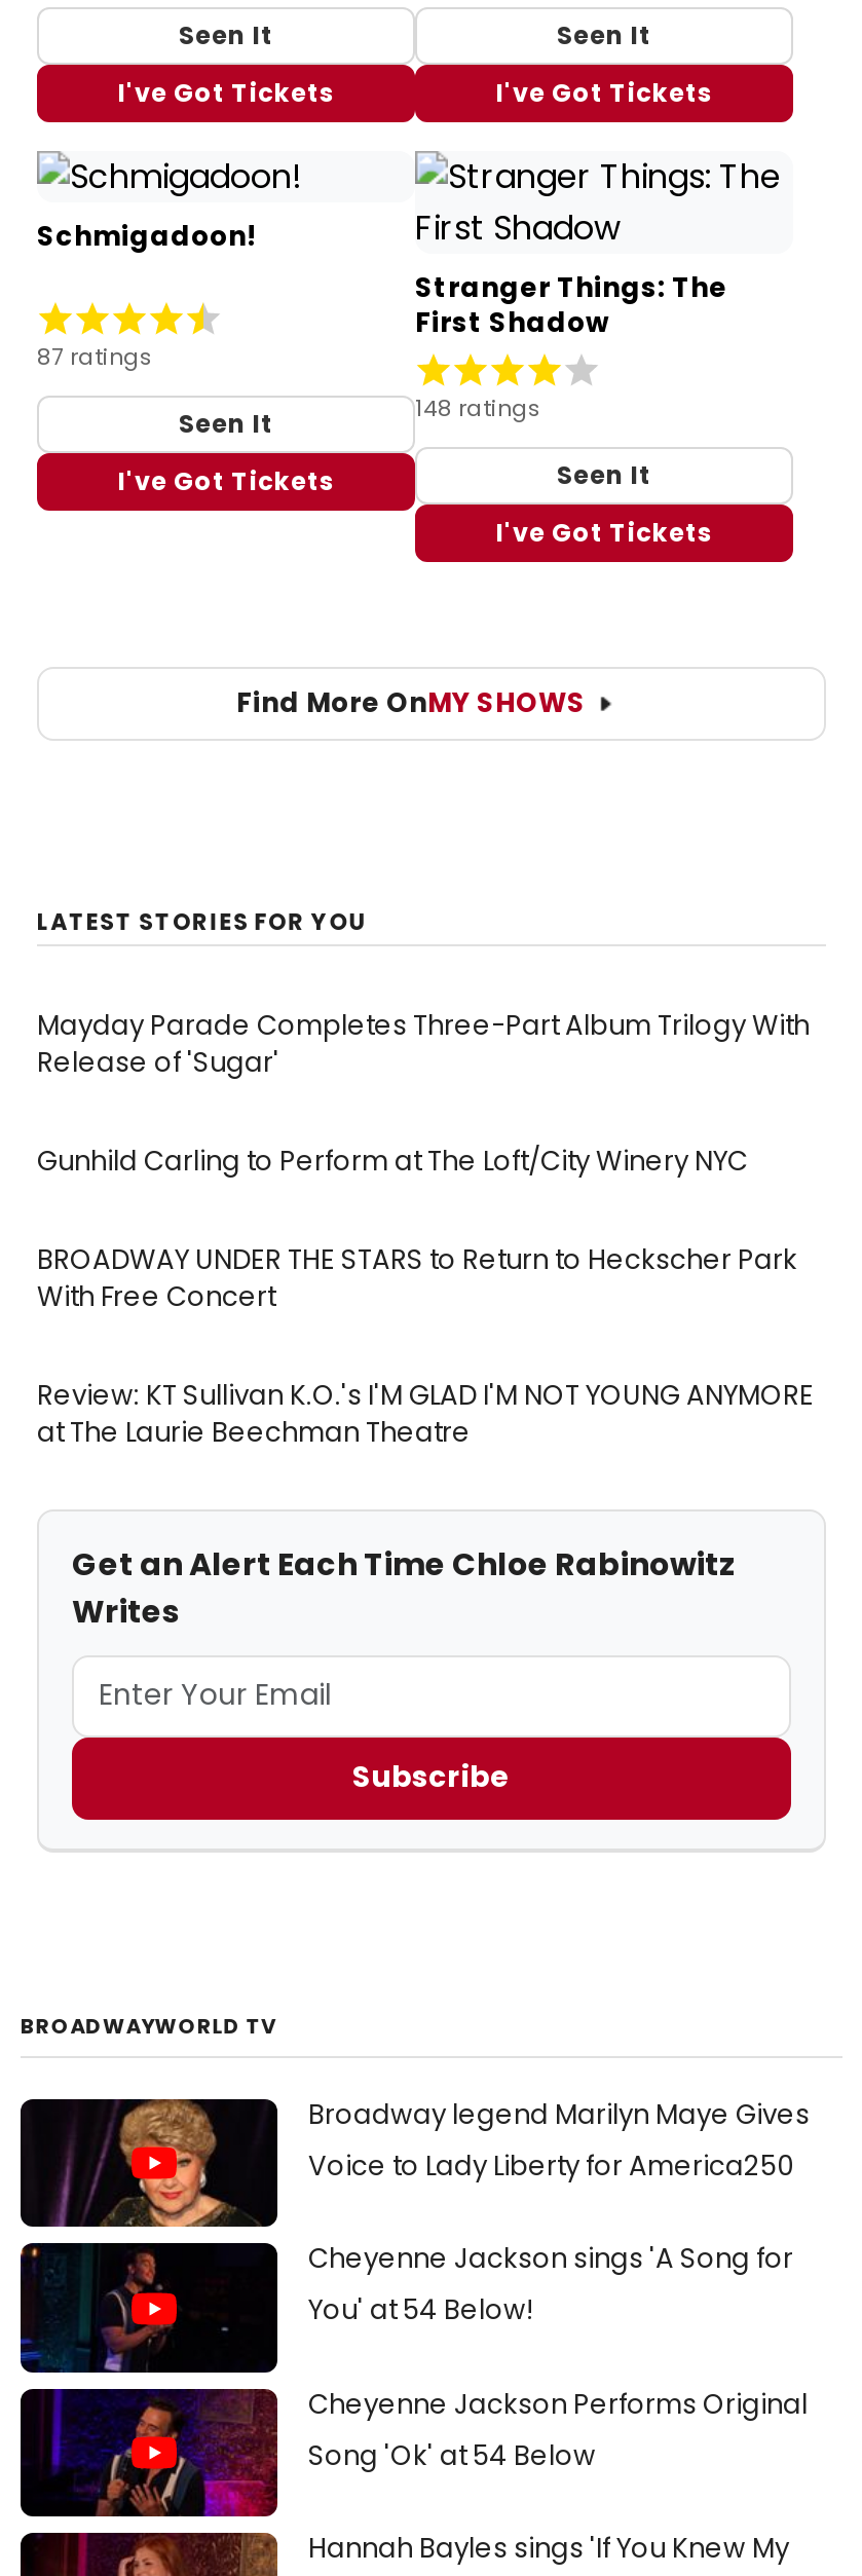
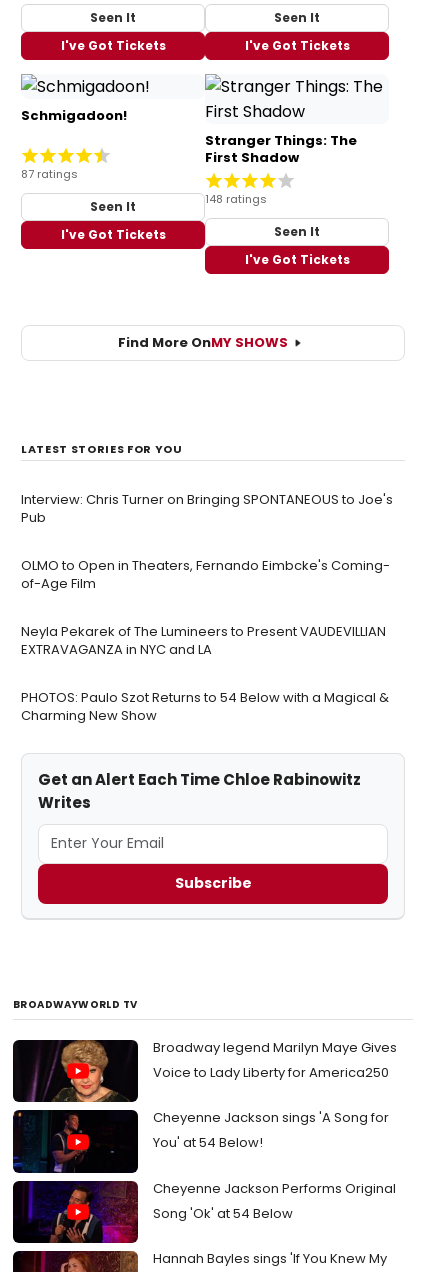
[37,1006,810,1082] Mayday Parade Completes Three-Part Album Trilogy With | Release of 'Sugar' -> [21,490,393,527] Interview: Chris Turner on Bringing SPONTANEOUS to Joe's | Pub
[37,1141,748,1180] Gunhild Carling to Perform at The Loft/City Winery NYC -> [21,556,390,593] OLMO to Open in Theaters, Fernando Eimbcke's Coming- | of-Age Film
[37,1240,797,1316] BROADWAY UNDER THE STARS to Return to Heckscher Park | With Free Concert -> [21,622,386,659] Neyla Pekarek of The Lumineers to Present VAUDEVILLIAN | EXTRAVAGANZA in NYC and LA
[37,1376,814,1452] Review: KT Sullivan K.O.'s I'M GLAD I'M NOT YOUNG ANYMORE | at The Laurie Beechman Theatre -> [21,688,389,725] PHOTOS: Paulo Szot Returns to 54 Below with a Magical & | Charming New Show

